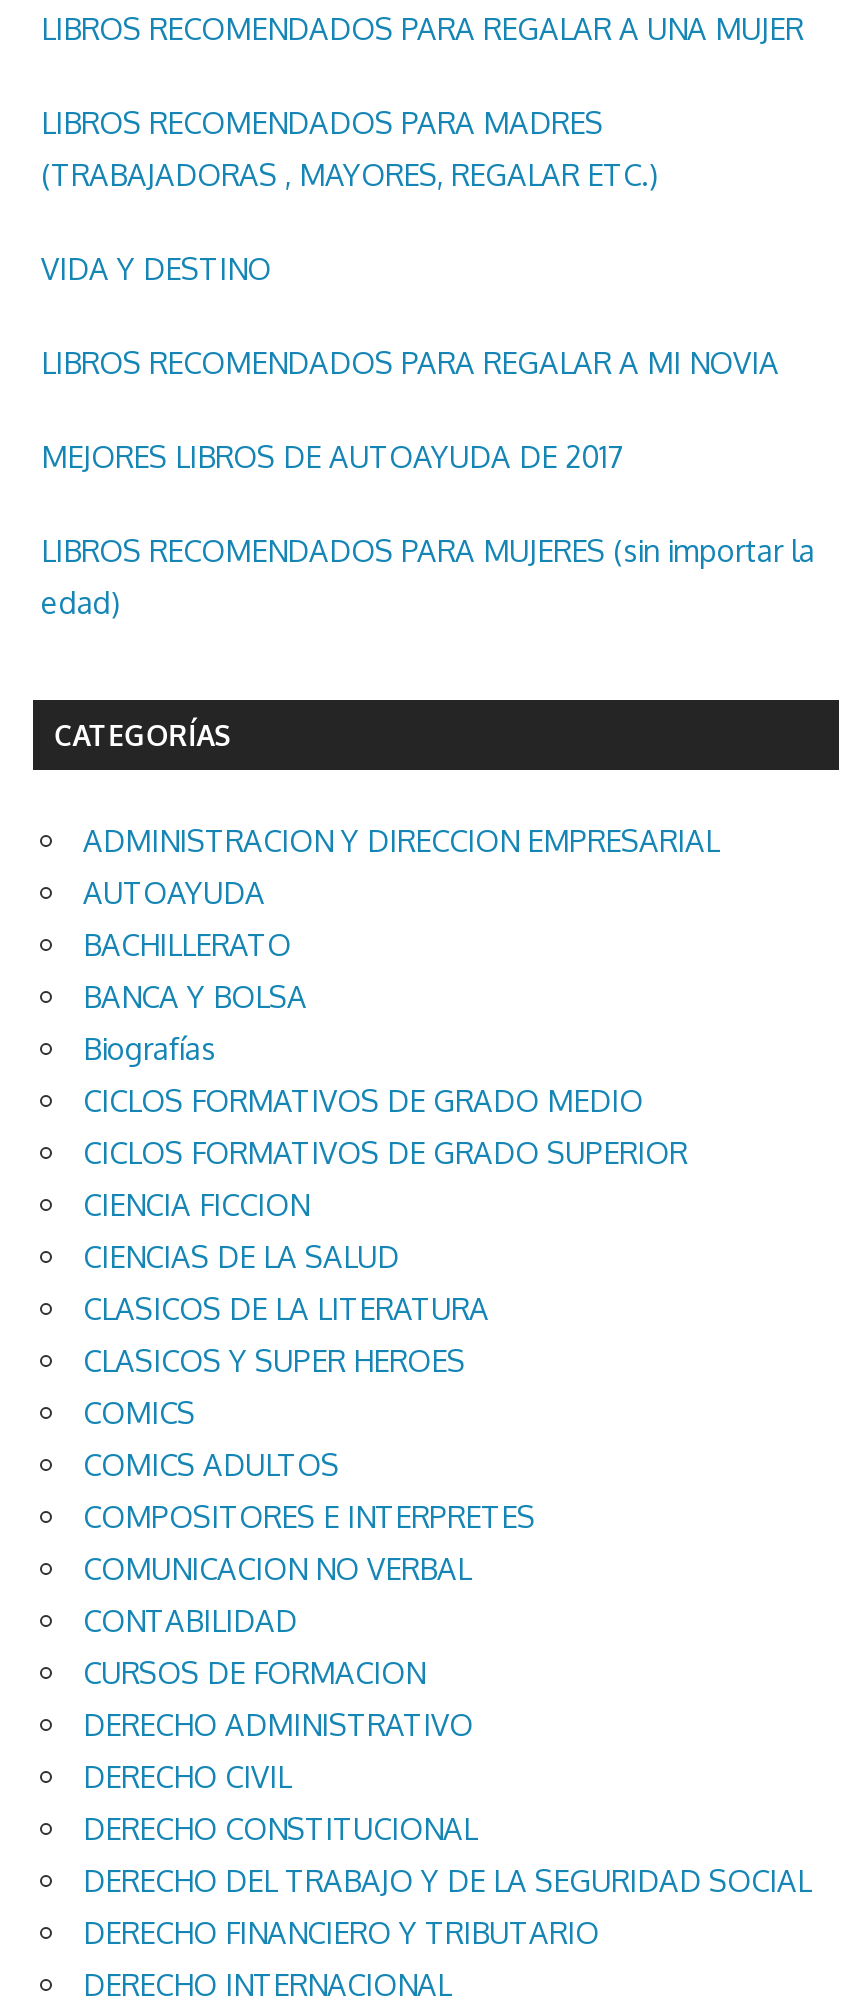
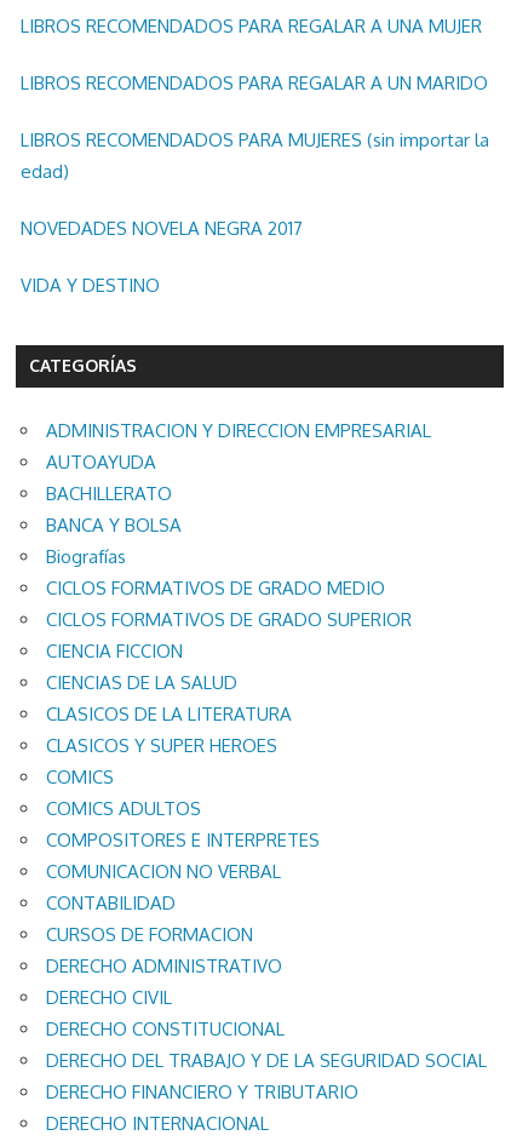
[41,103,779,475] LIBROS RECOMENDADOS PARA MADRES | (TRABAJADORAS , MAYORES, REGALAR ETC.) | LIBROS RECOMENDADOS PARA REGALAR A MI NOVIA | MEJORES LIBROS DE AUTOAYUDA DE 2017 -> [21,72,488,95] LIBROS RECOMENDADOS PARA REGALAR A UN MARIDO
moved [41,249,271,287] -> [21,274,160,297]: VIDA Y DESTINO
moved [41,531,815,621] -> [21,129,489,183]: LIBROS RECOMENDADOS PARA MUJERES (sin importar la | edad)
none -> [21,217,303,240] NOVEDADES NOVELA NEGRA 2017

